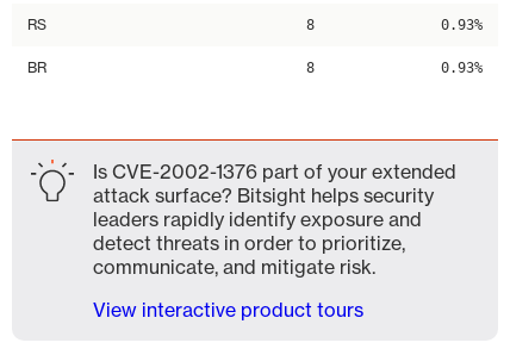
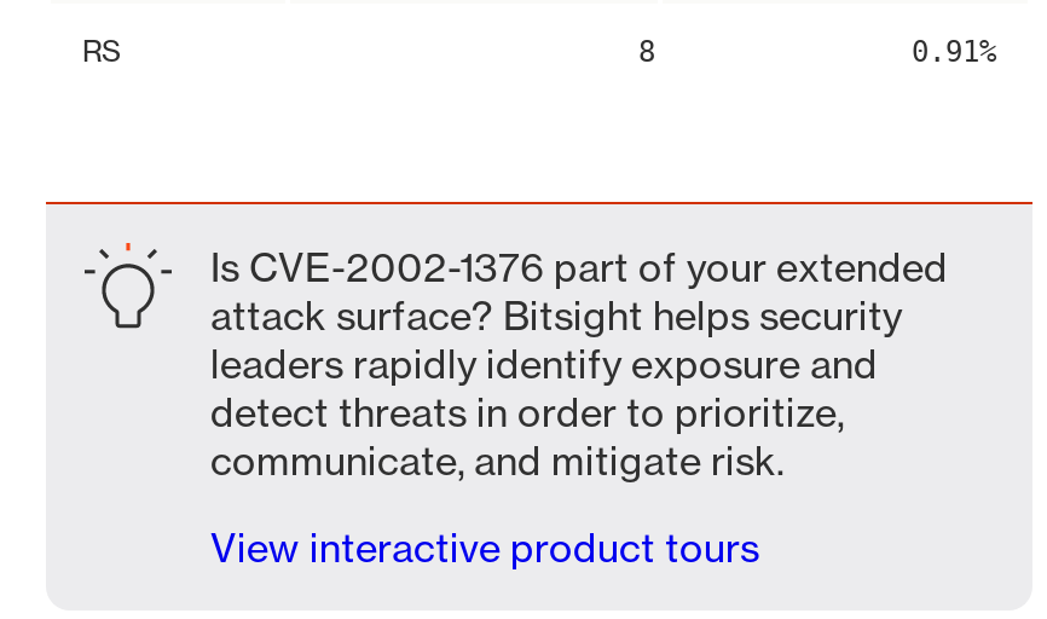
[27,16,483,76] 0.93% | BR | 8 | 0.93% -> [912,35,996,69] 0.91%

